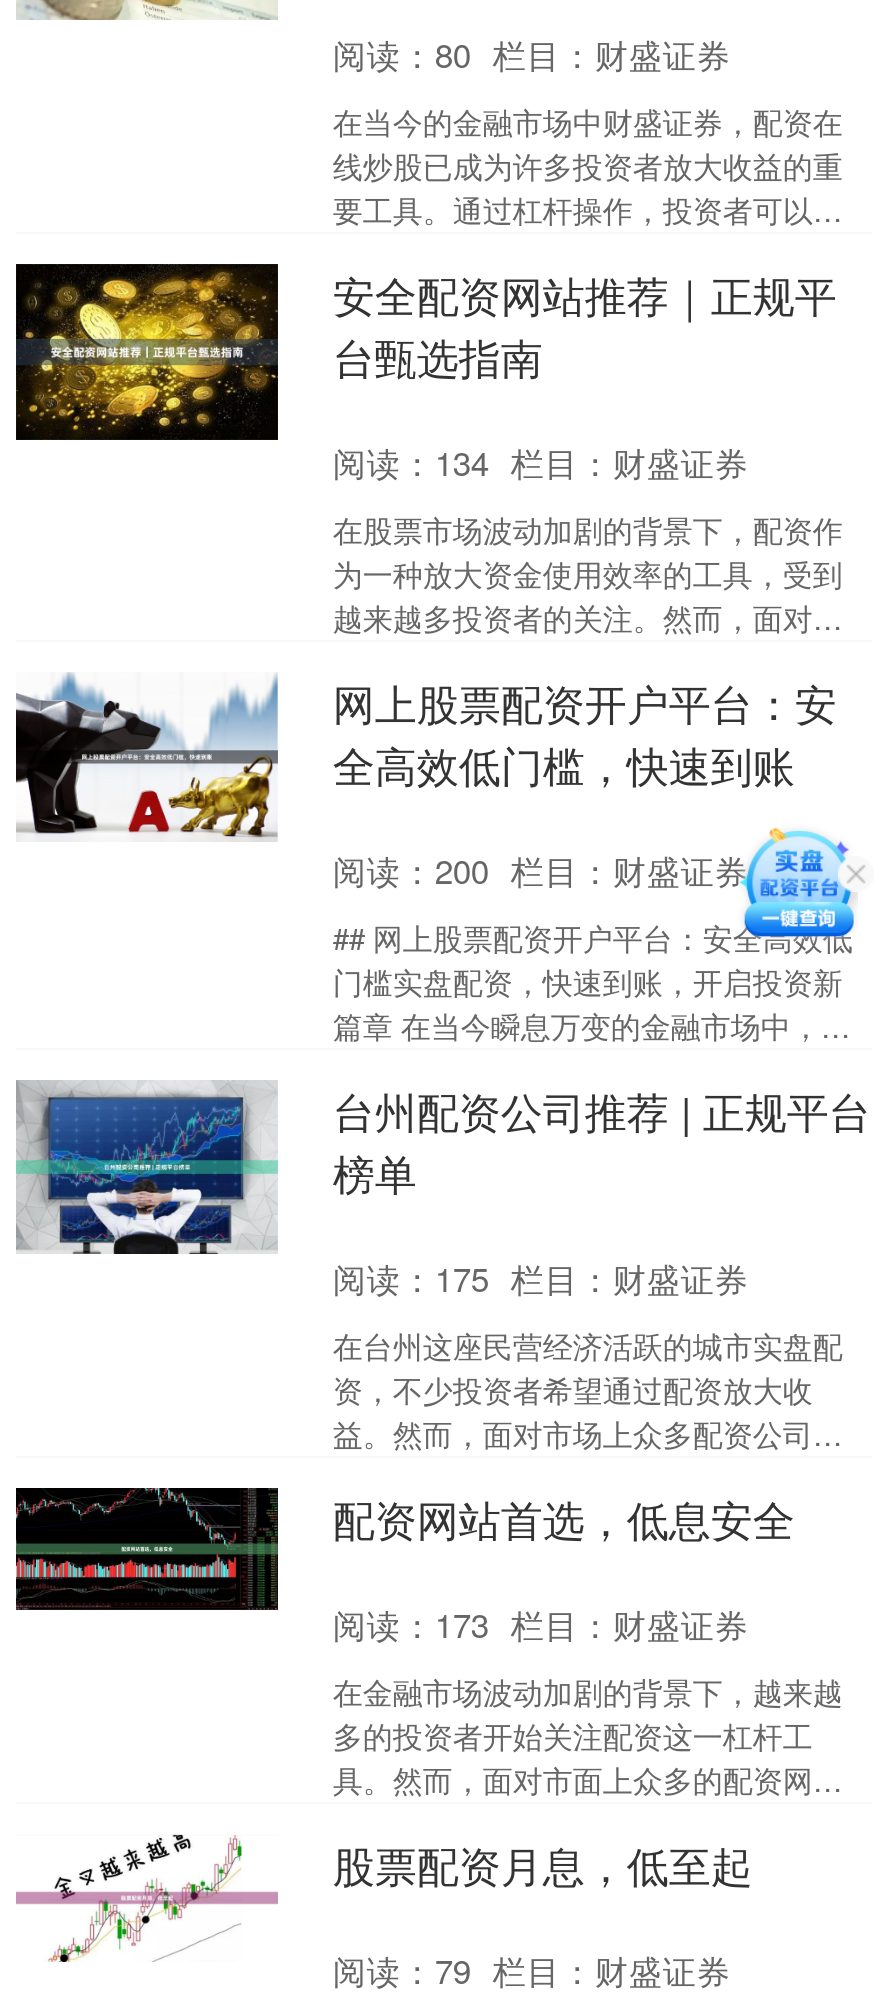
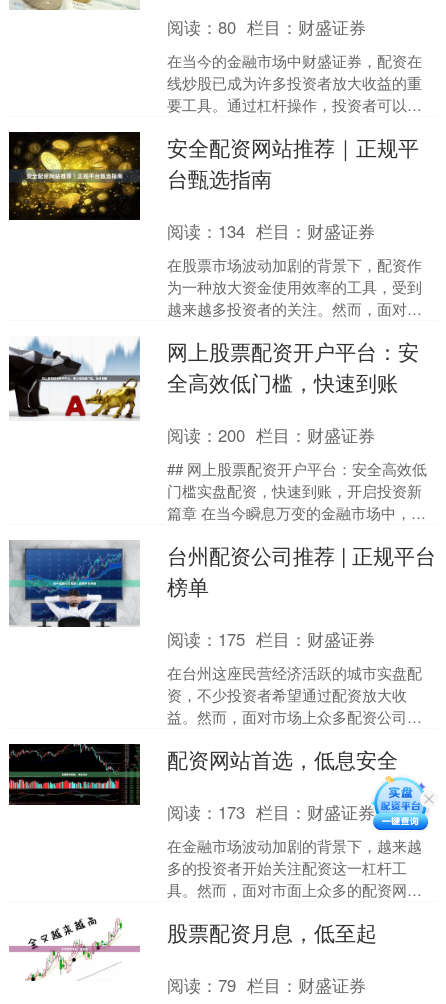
[744,826,862,912] [image] -> none
none -> [374,777,432,831] [image]

